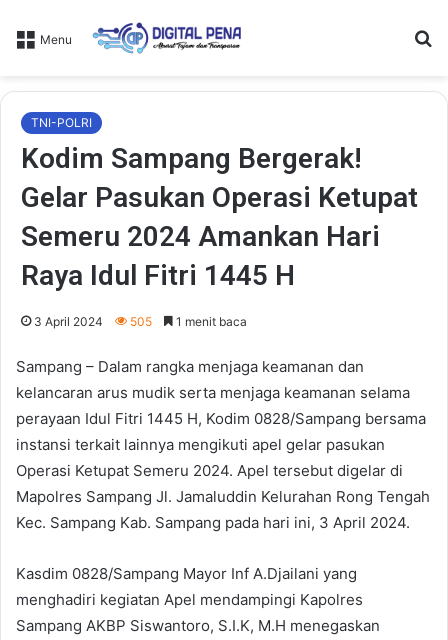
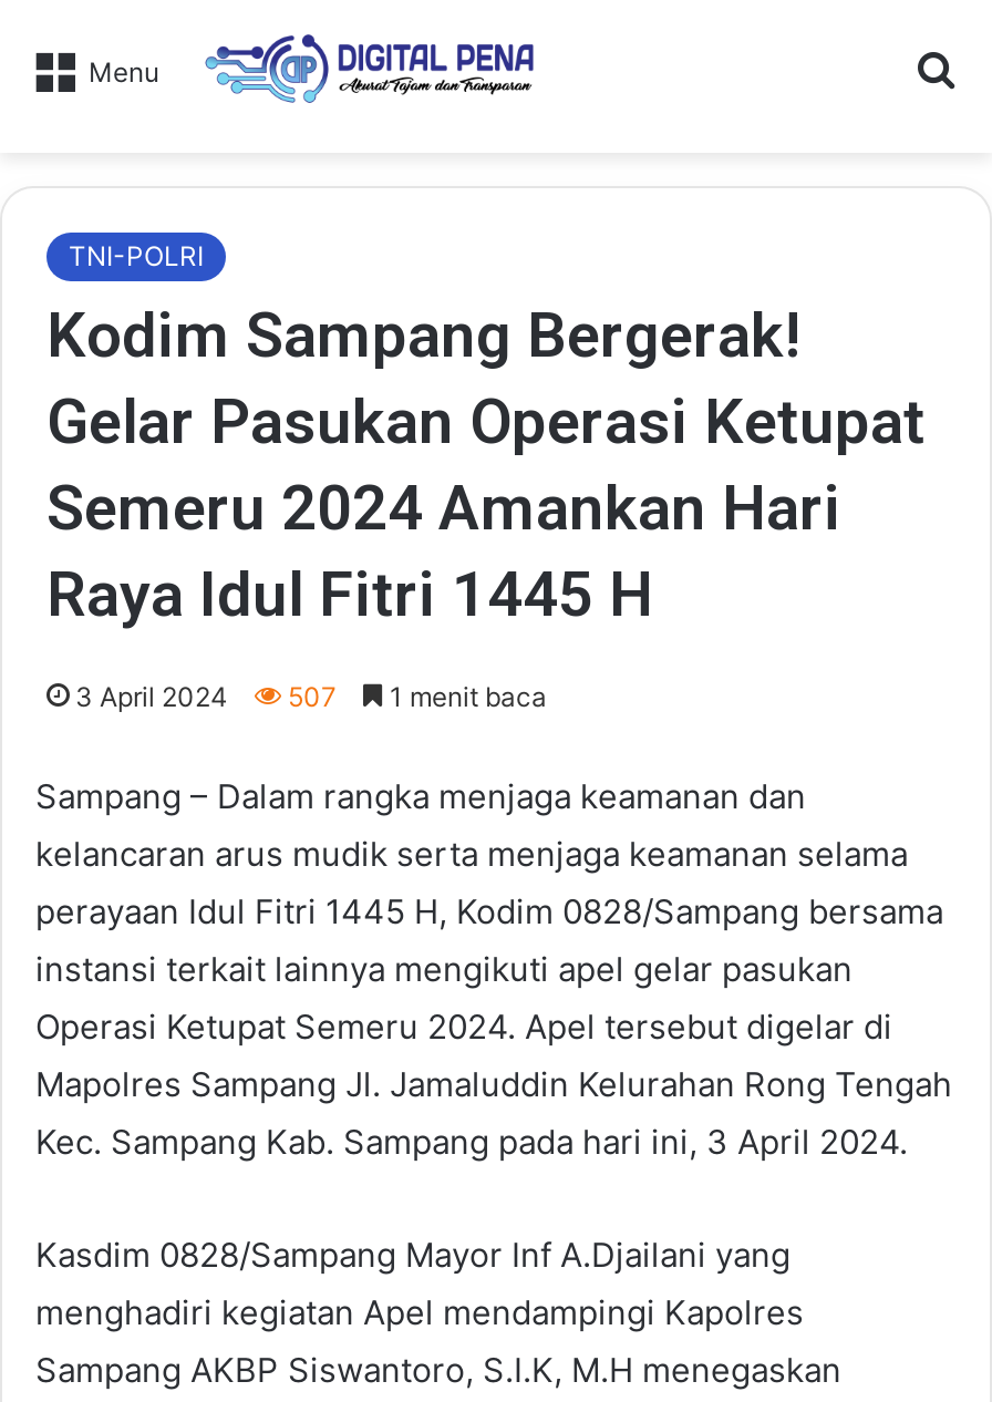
[34,314,247,329] 3 April 2024 505 1 menit baca -> [75,679,547,712] 3 April 2024 507 1 menit baca

